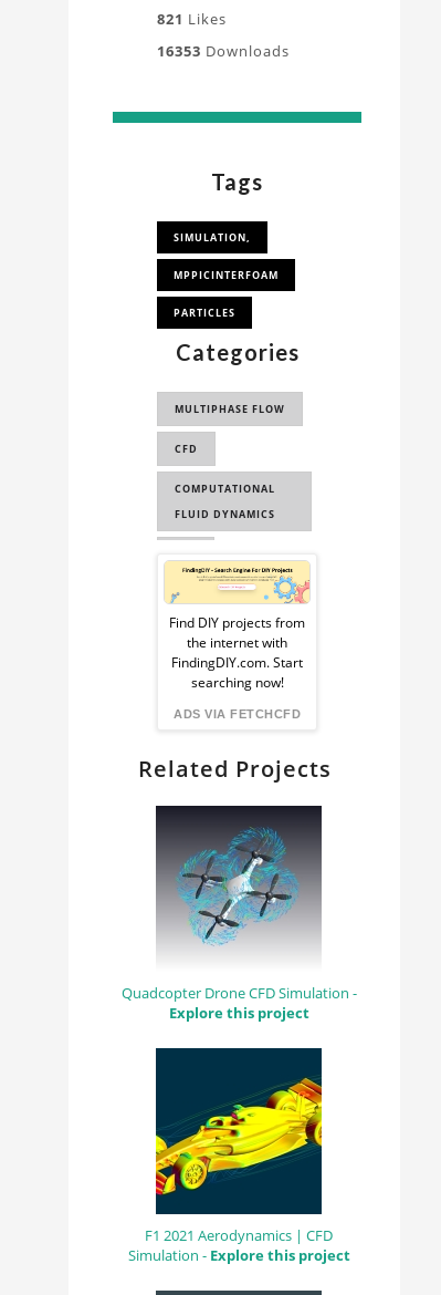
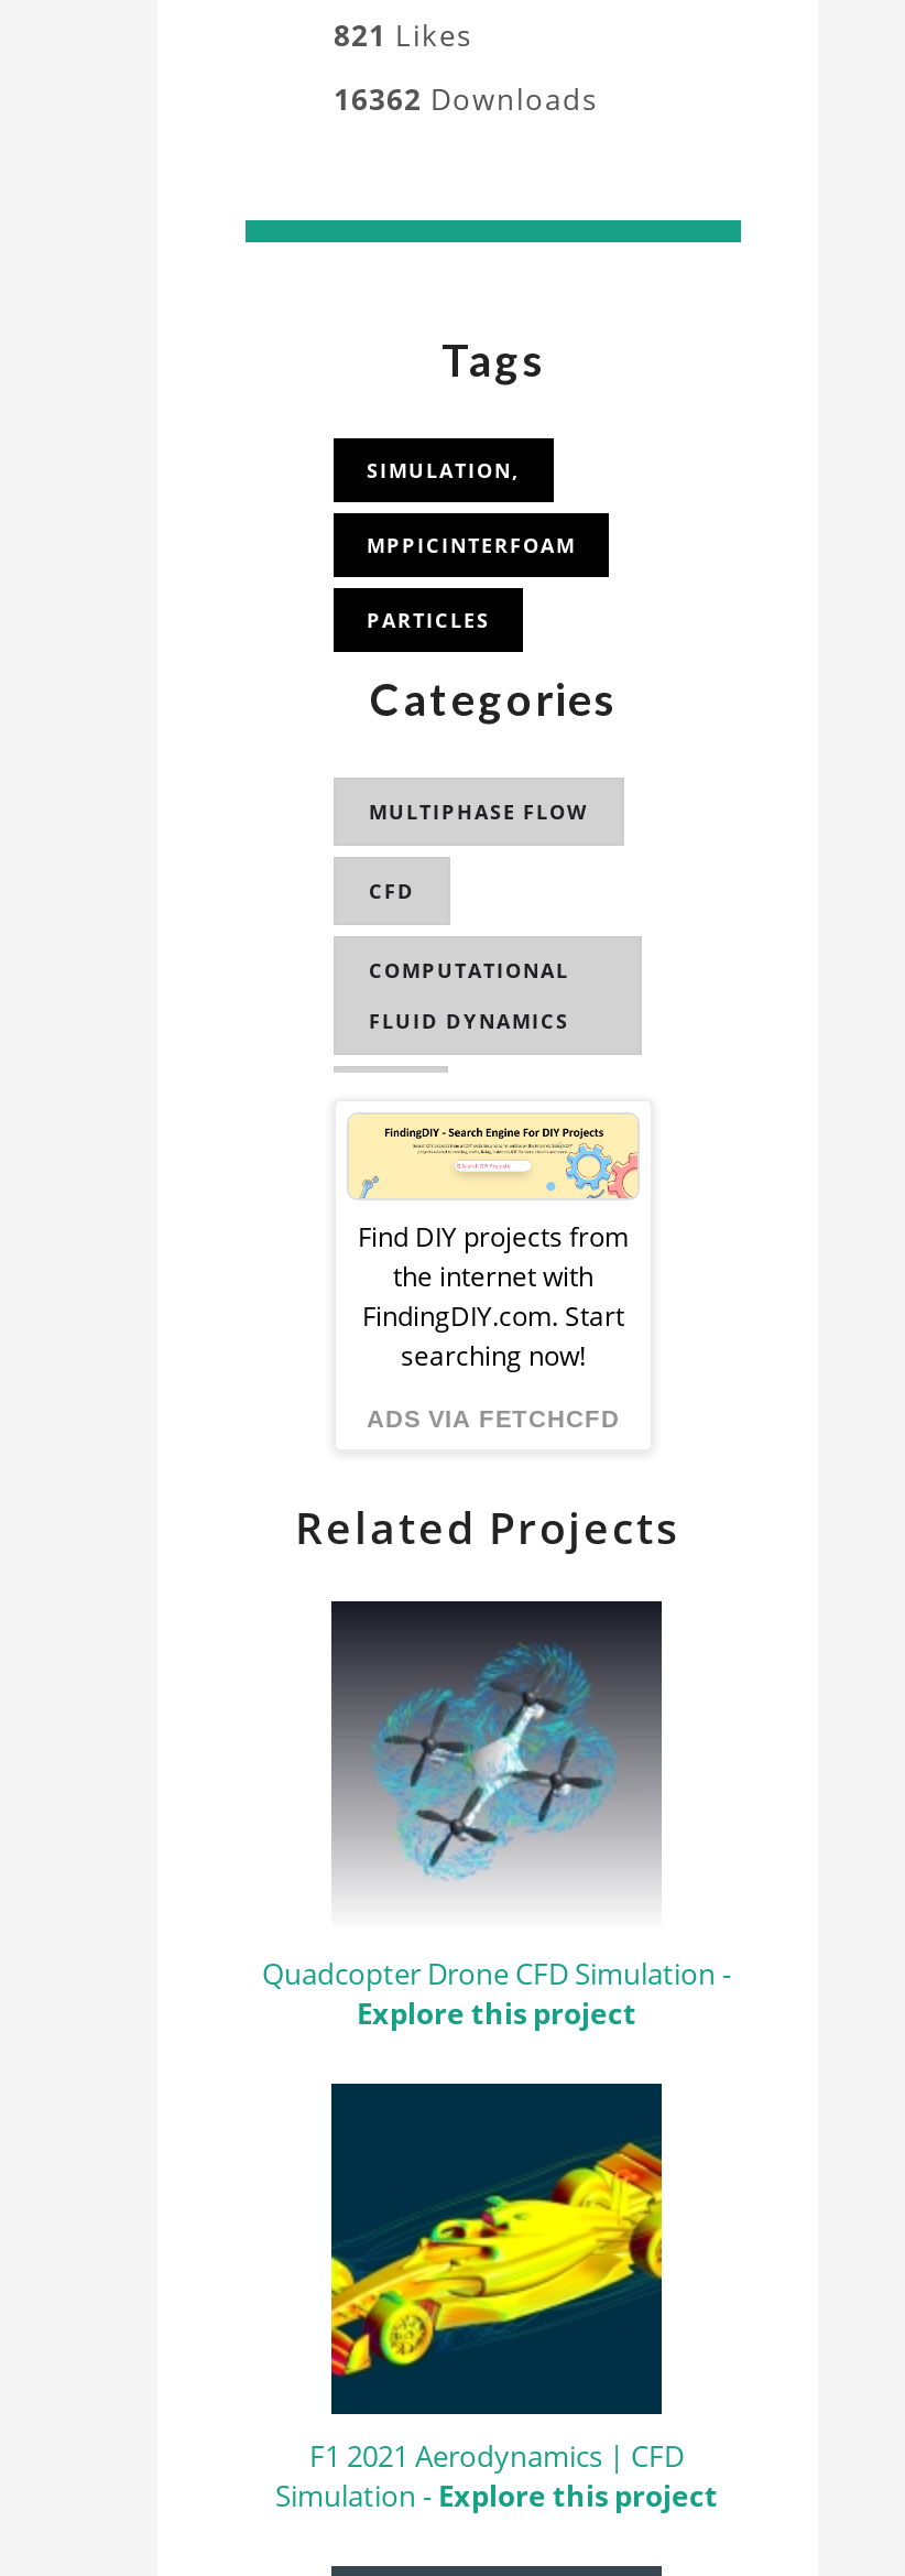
[157,41,290,61] 16353 Downloads -> [334,79,598,119] 16362 Downloads

